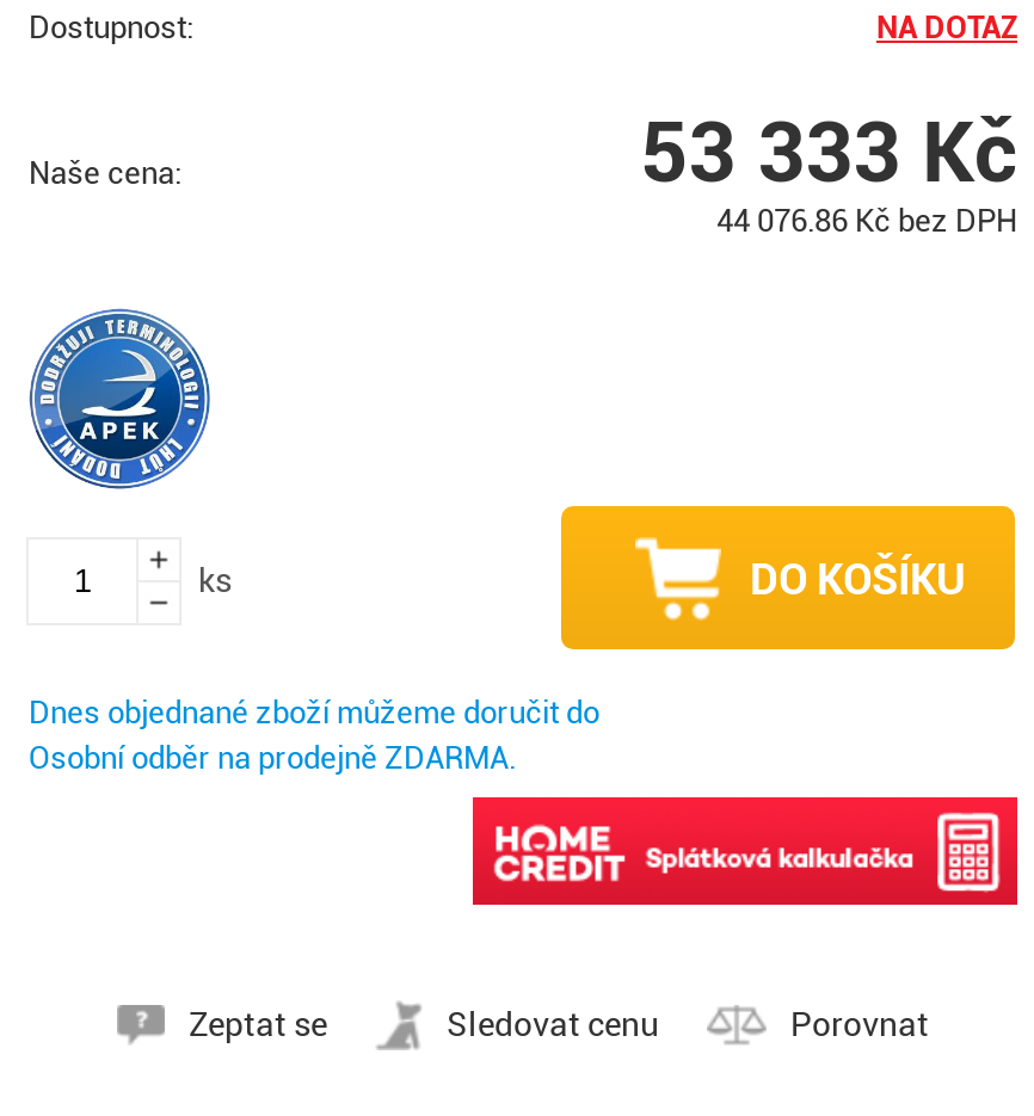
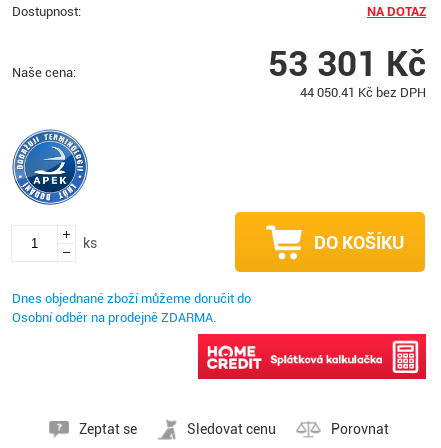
[640,105,1017,203] 53 333 Kč -> [268,44,426,85] 53 301 Kč
[716,203,1017,239] 44 076.86 Kč bez DPH -> [300,85,426,100] 44 050.41 Kč bez DPH

